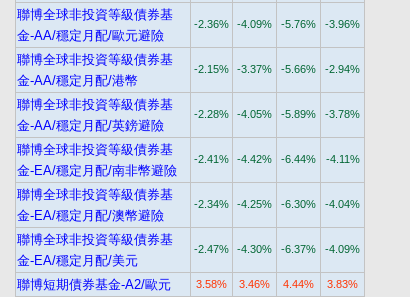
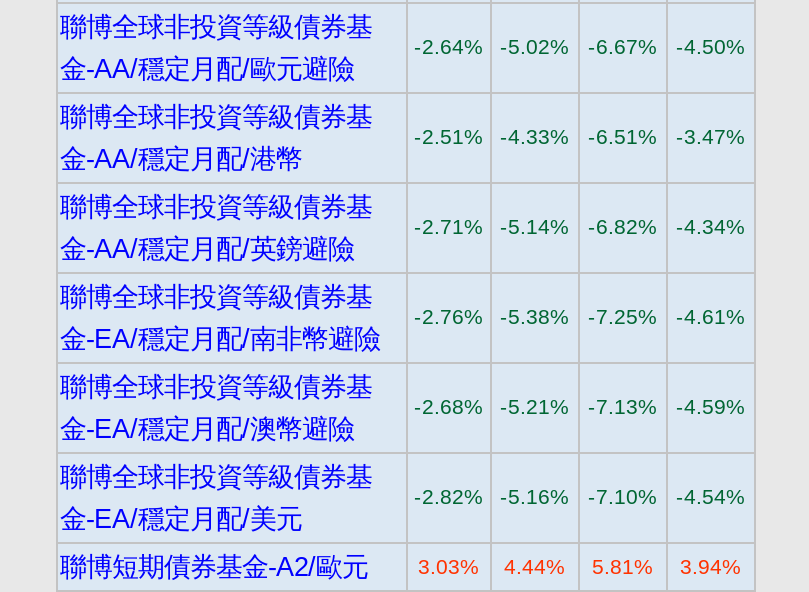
[194,18,229,30] -2.36% -> [414,34,484,58] -2.64%
[237,18,272,30] -4.09% -> [500,34,570,58] -5.02%
[281,18,316,30] -5.76% -> [588,34,658,58] -6.67%
[325,18,360,30] -3.96% -> [676,34,746,58] -4.50%
[194,63,229,75] -2.15% -> [414,124,484,148] -2.51%
[237,63,272,75] -3.37% -> [500,124,570,148] -4.33%
[281,63,316,75] -5.66% -> [588,124,658,148] -6.51%
[325,63,360,75] -2.94% -> [676,124,746,148] -3.47%
[194,108,229,120] -2.28% -> [414,214,484,238] -2.71%
[237,108,272,120] -4.05% -> [500,214,570,238] -5.14%
[281,108,316,120] -5.89% -> [588,214,658,238] -6.82%
[325,108,360,120] -3.78% -> [676,214,746,238] -4.34%
[194,153,229,165] -2.41% -> [414,304,484,328] -2.76%
[237,153,272,165] -4.42% -> [500,304,570,328] -5.38%
[281,153,316,165] -6.44% -> [588,304,658,328] -7.25%
[325,153,359,165] -4.11% -> [676,304,746,328] -4.61%
[194,198,229,210] -2.34% -> [414,394,484,418] -2.68%
[237,198,272,210] -4.25% -> [500,394,570,418] -5.21%
[281,198,316,210] -6.30% -> [588,394,658,418] -7.13%
[325,198,360,210] -4.04% -> [676,394,746,418] -4.59%
[194,243,229,255] -2.47% -> [414,484,484,508] -2.82%
[237,243,272,255] -4.30% -> [500,484,570,508] -5.16%
[281,243,316,255] -6.37% -> [588,484,658,508] -7.10%
[325,243,360,255] -4.09% -> [676,484,746,508] -4.54%
[196,278,270,290] 3.58% | 3.46% -> [418,554,480,578] 3.03%
[327,278,358,290] 3.83% -> [592,554,742,578] 5.81% | 3.94%

